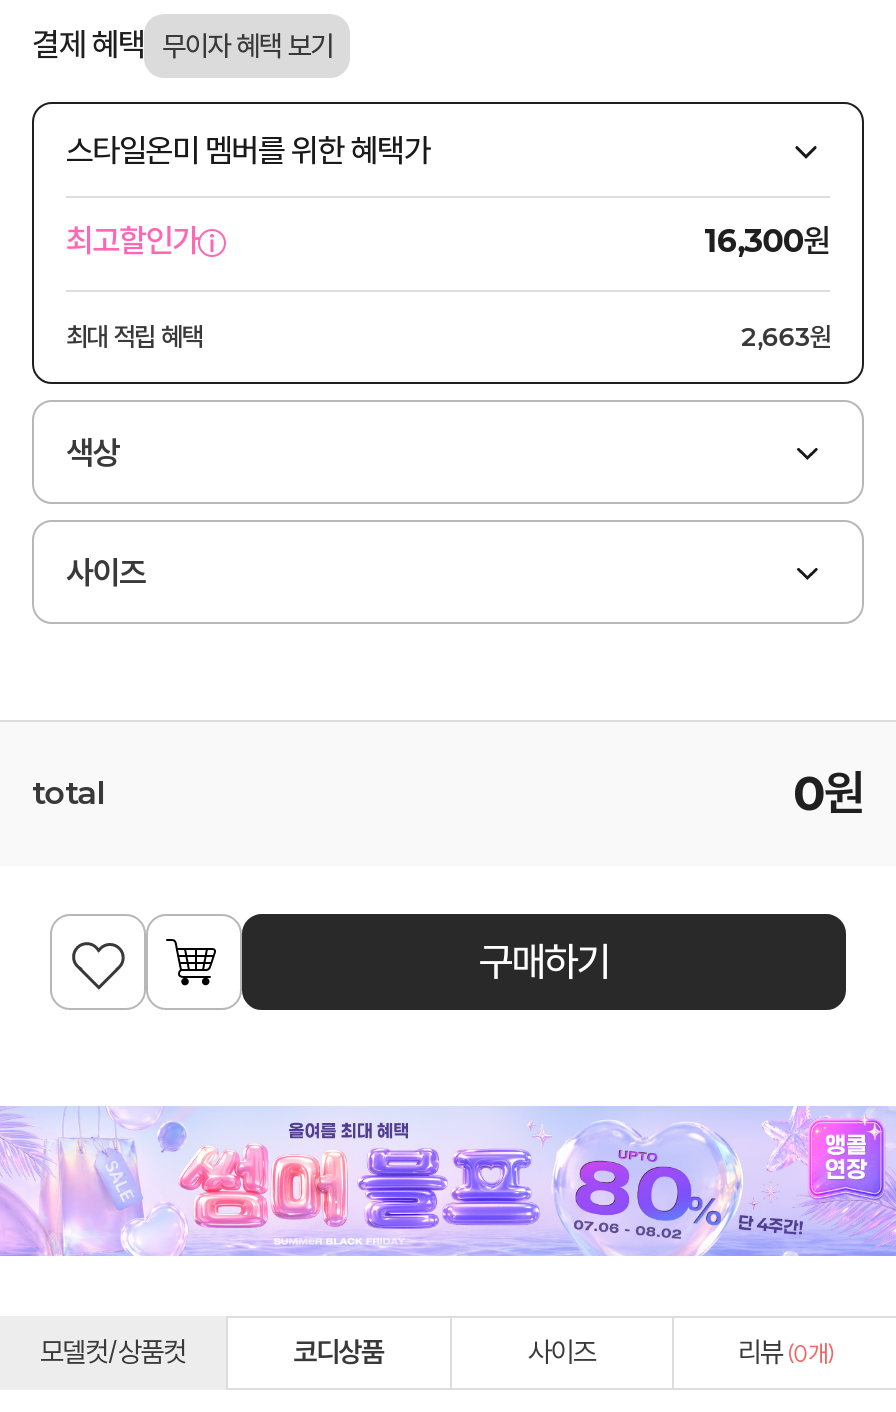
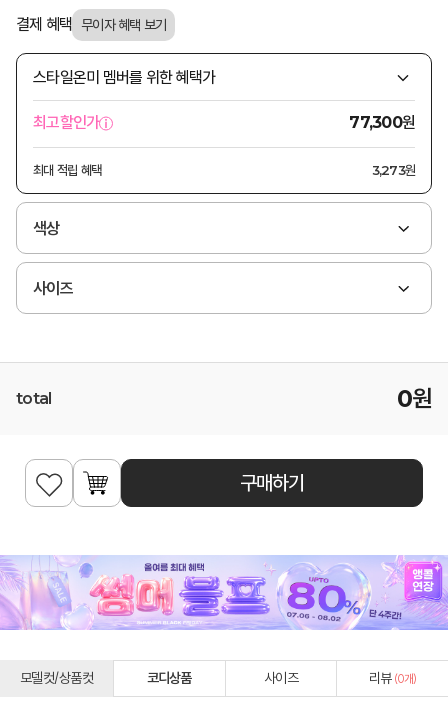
[704,221,830,261] 16,300원 -> [349,112,415,132] 77,300원
[741,321,830,353] 2,663원 -> [371,162,415,178] 3,273원

